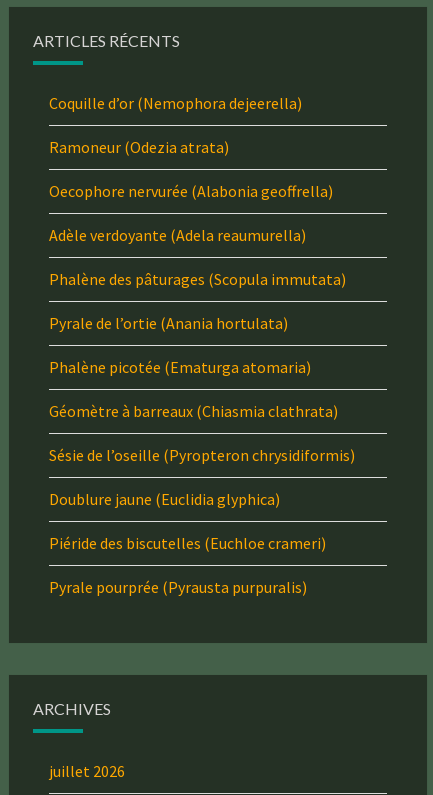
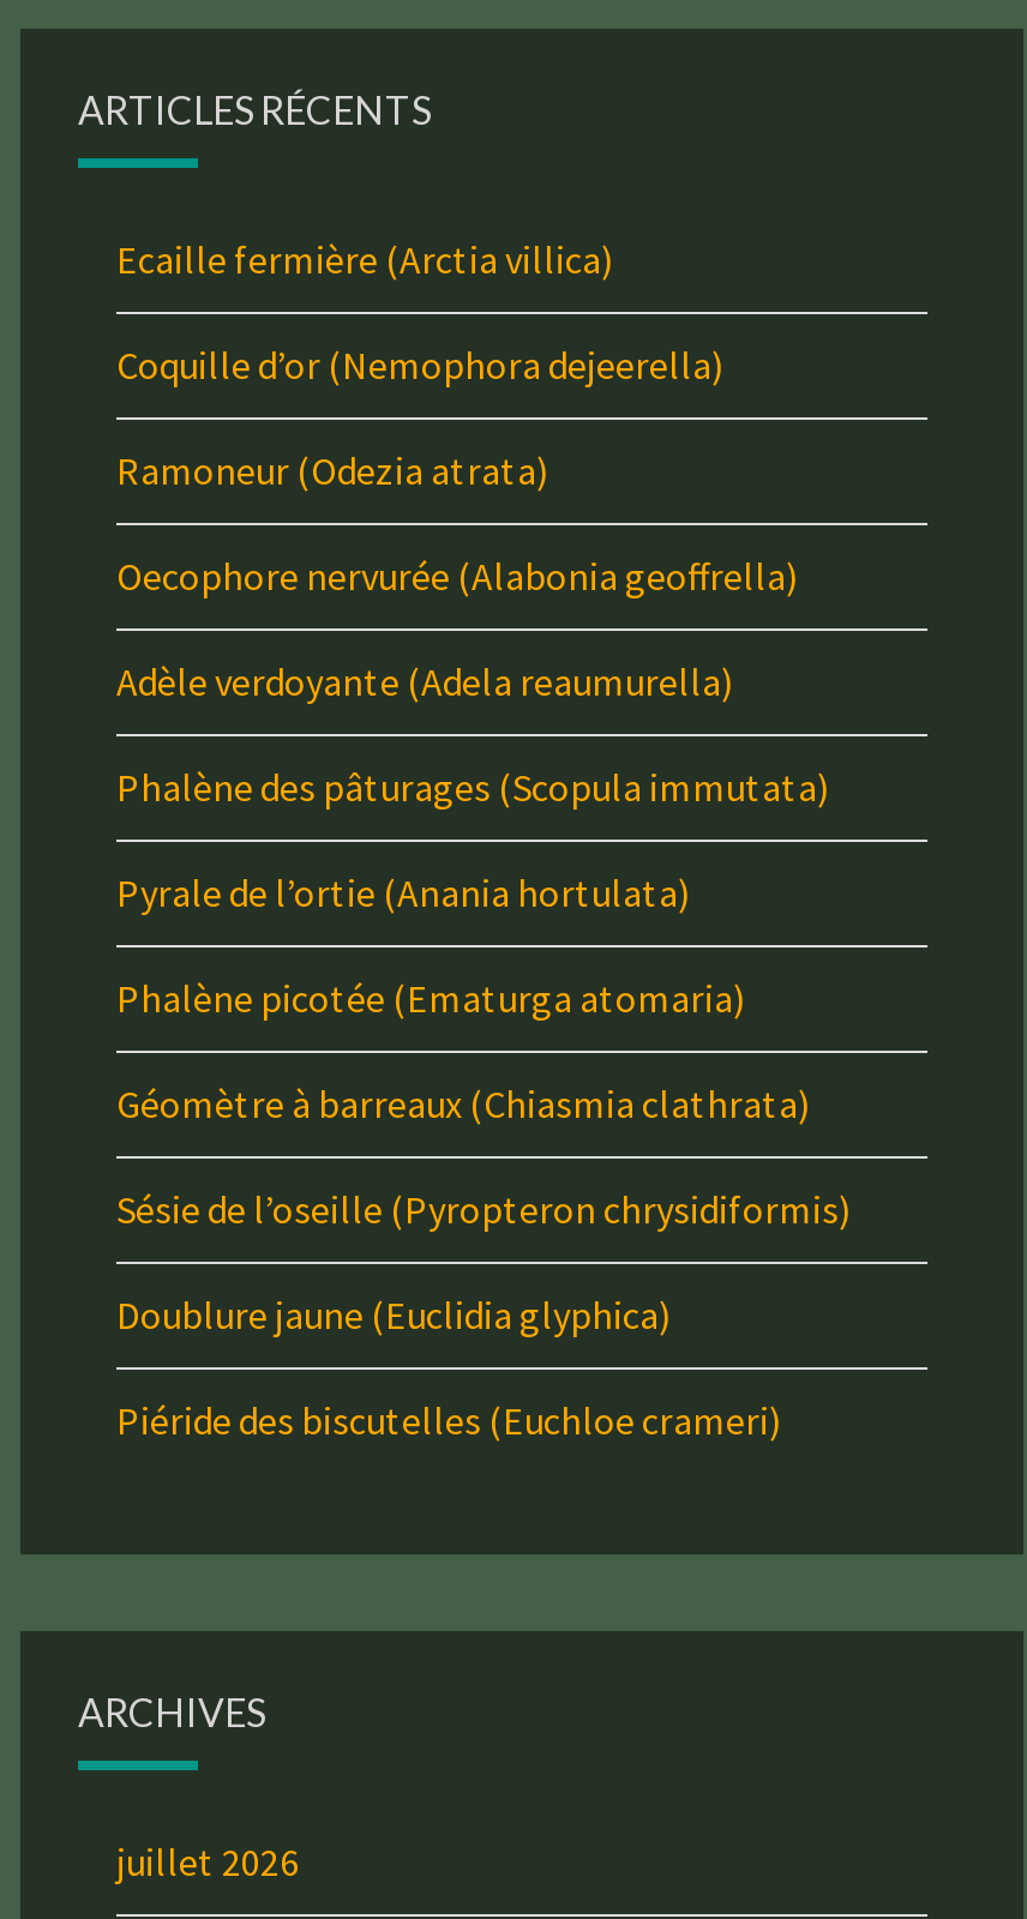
none -> [116,236,613,284] Ecaille fermière (Arctia villica)
moved [49,93,355,553] -> [116,342,851,1445]: Coquille d’or (Nemophora dejeerella) | Ramoneur (Odezia atrata) | Oecophore nervurée (Alabonia geoffrella) | ... | Doublure jaune (Euclidia glyphica) | Piéride des biscutelles (Euchloe crameri)
[49,577,307,597] Pyrale pourprée (Pyrausta purpuralis) -> none

